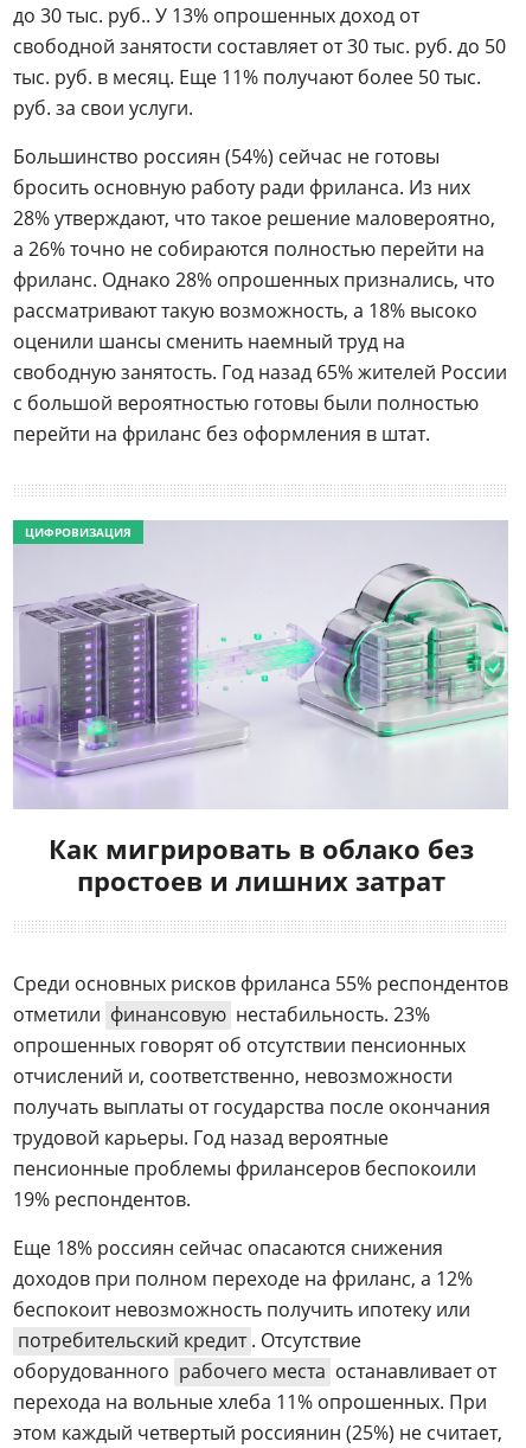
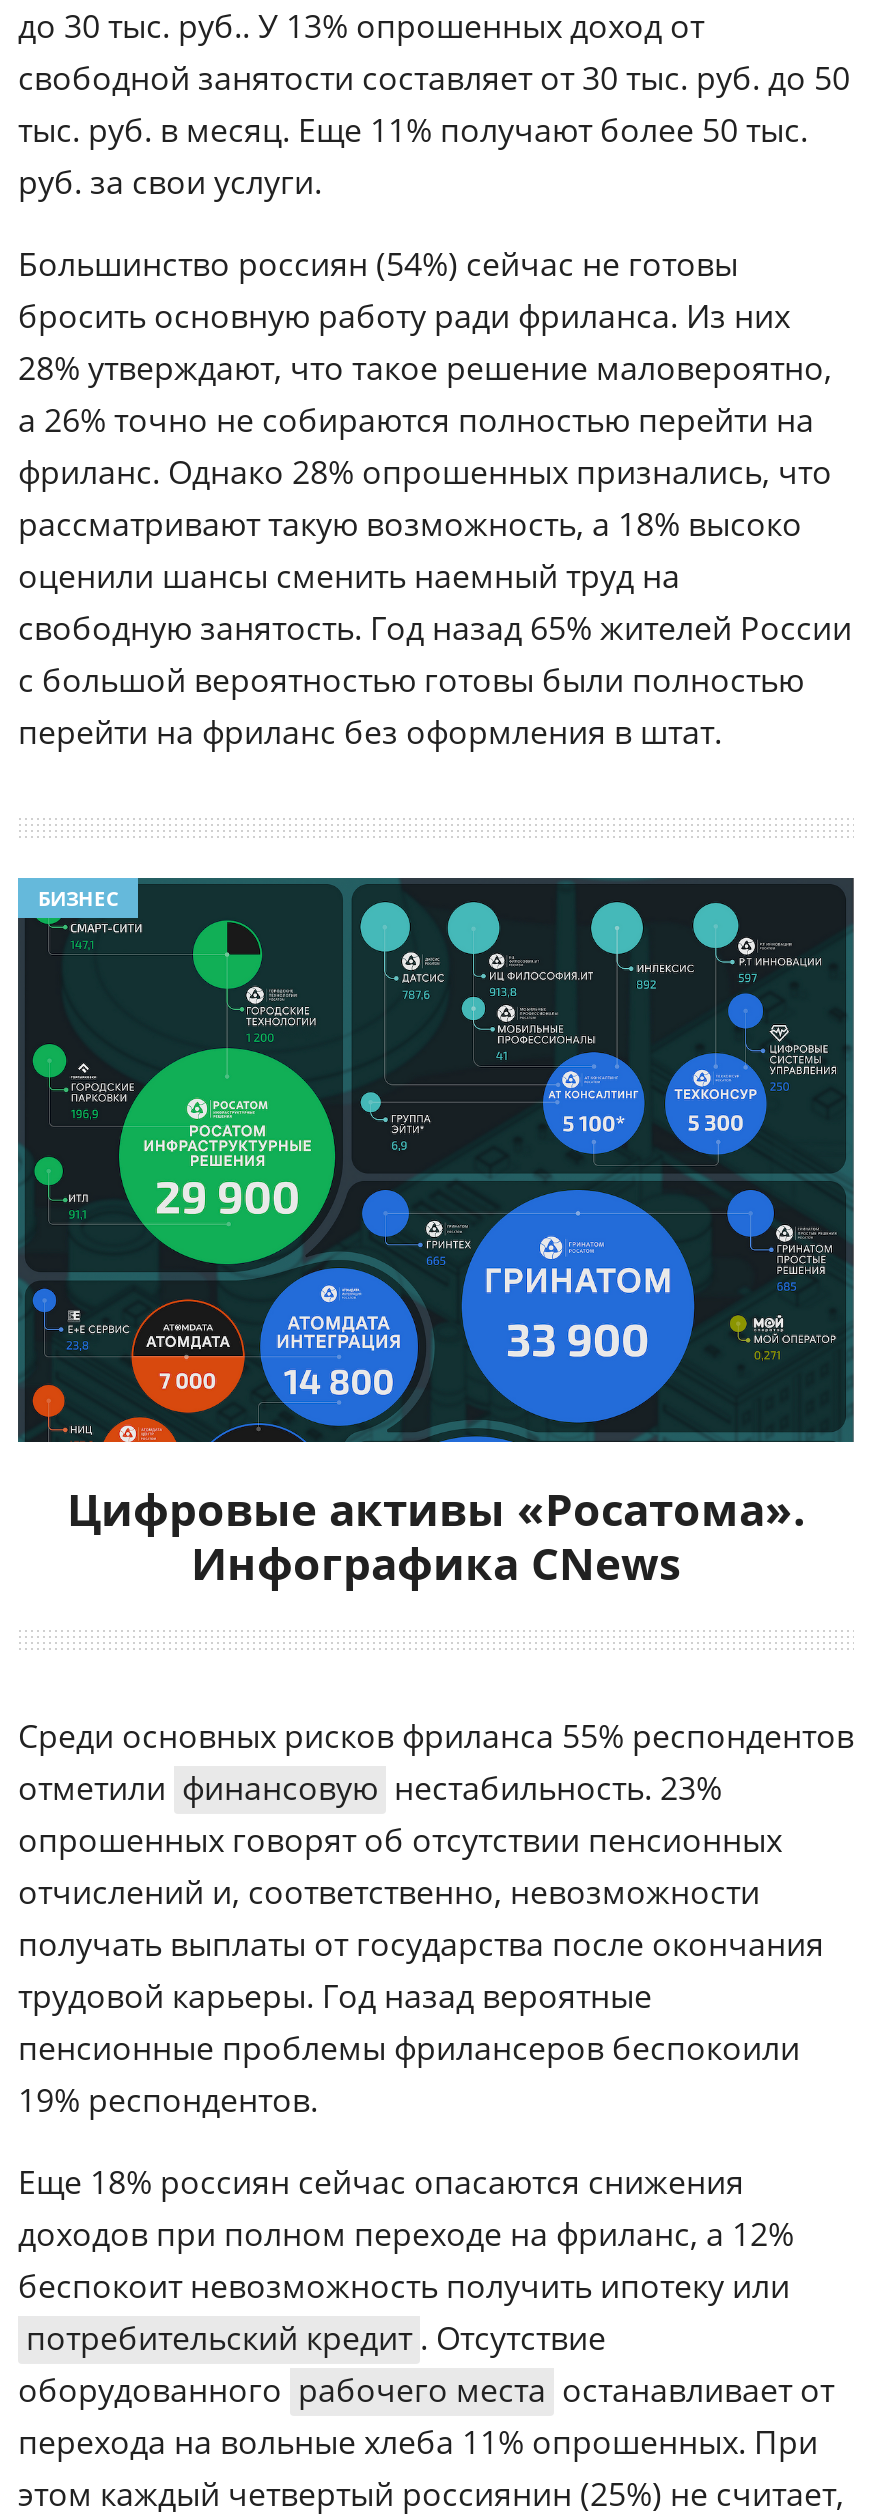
[12,520,509,809] [image] | ЦИФРОВИЗАЦИЯ -> [16,876,856,1444] [image] | БИЗНЕС
[48,830,473,898] Как мигрировать в облако без | простоев и лишних затрат -> [67,1478,805,1592] Цифровые активы «Росатома». | Инфографика CNews

